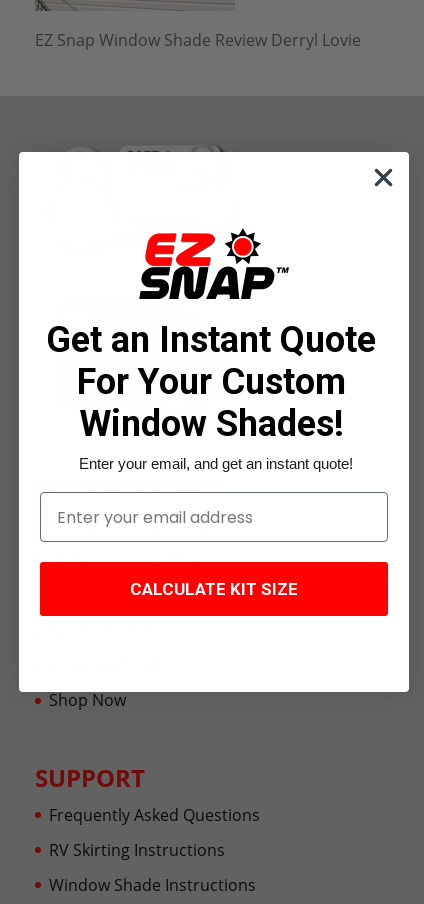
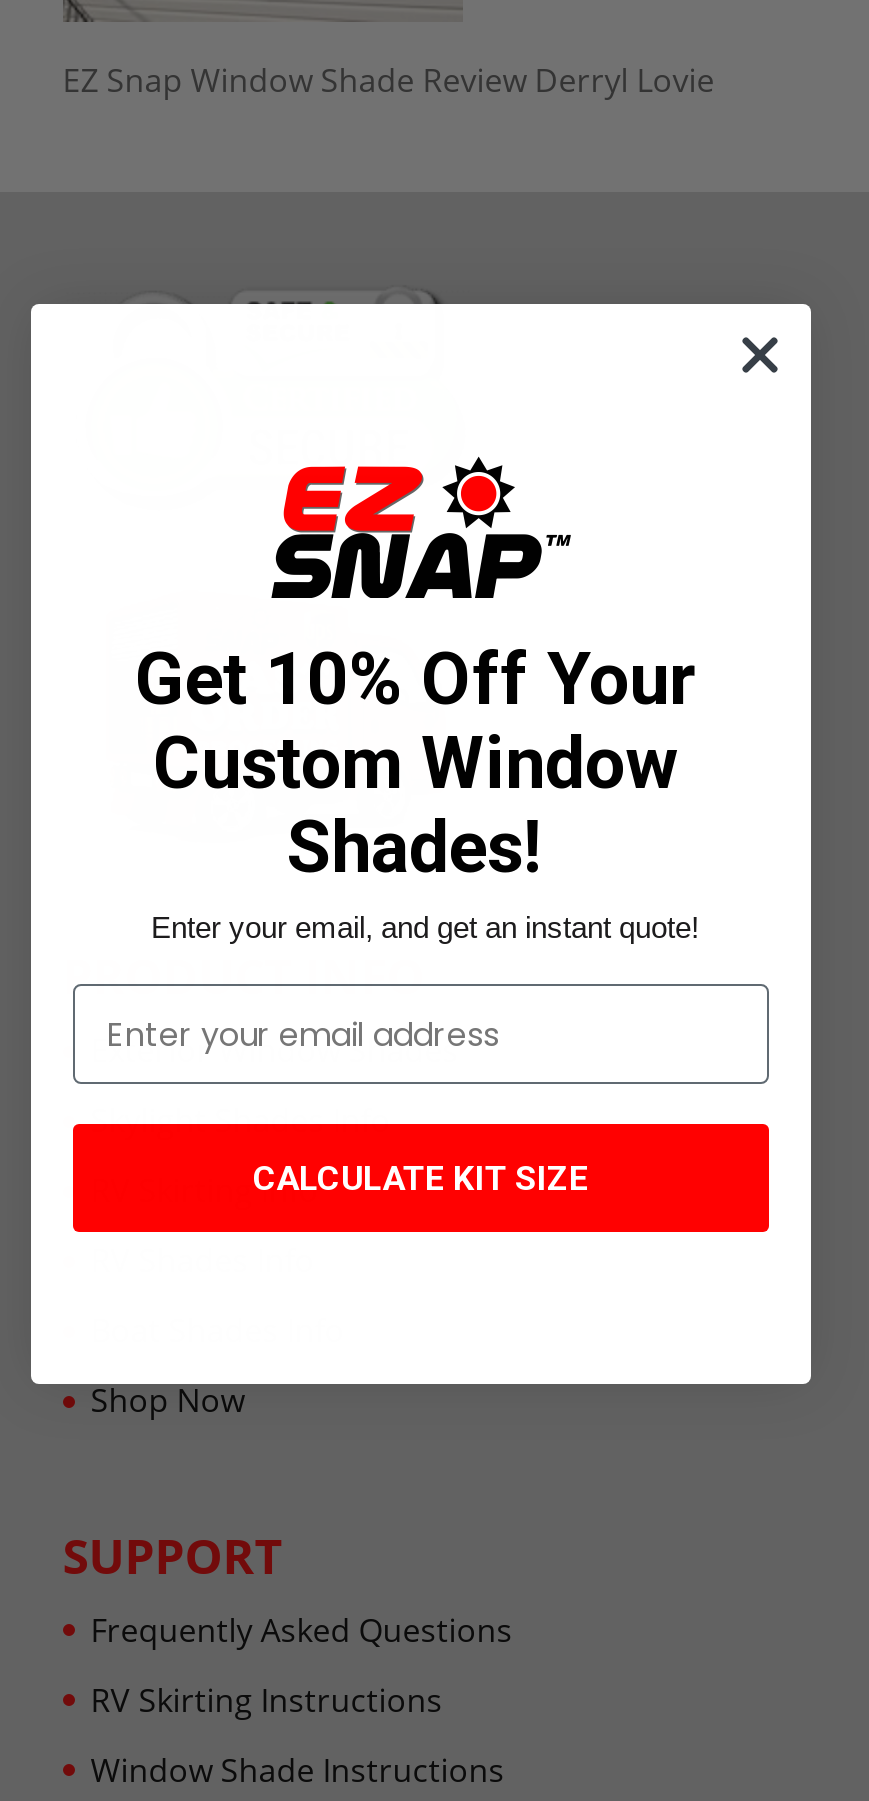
[46,319,376,445] Get an Instant Quote | For Your Custom | Window Shades! -> [135,638,695,890] Get 10% Off Your | Custom Window | Shades!

